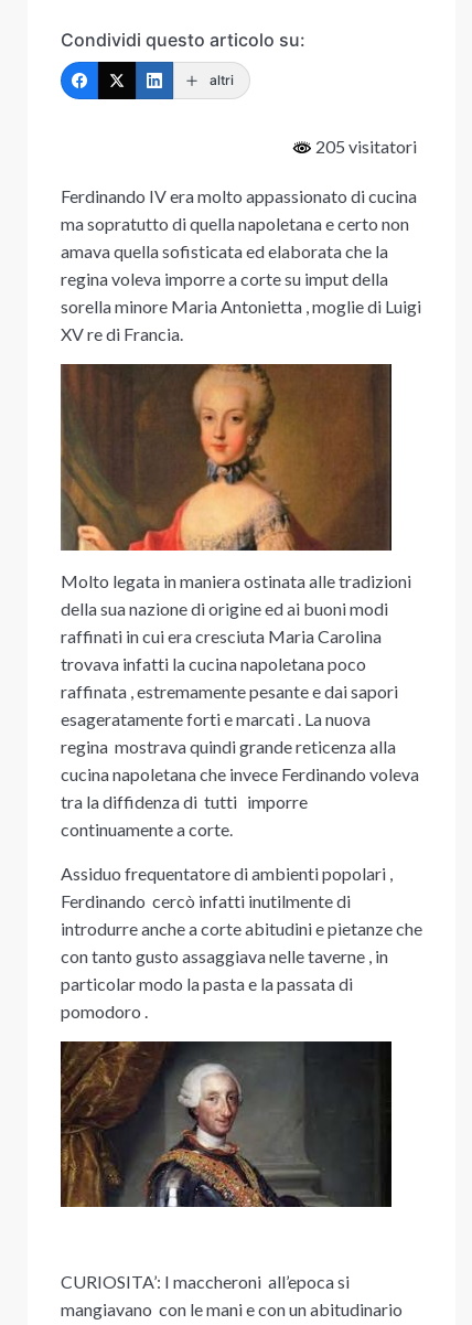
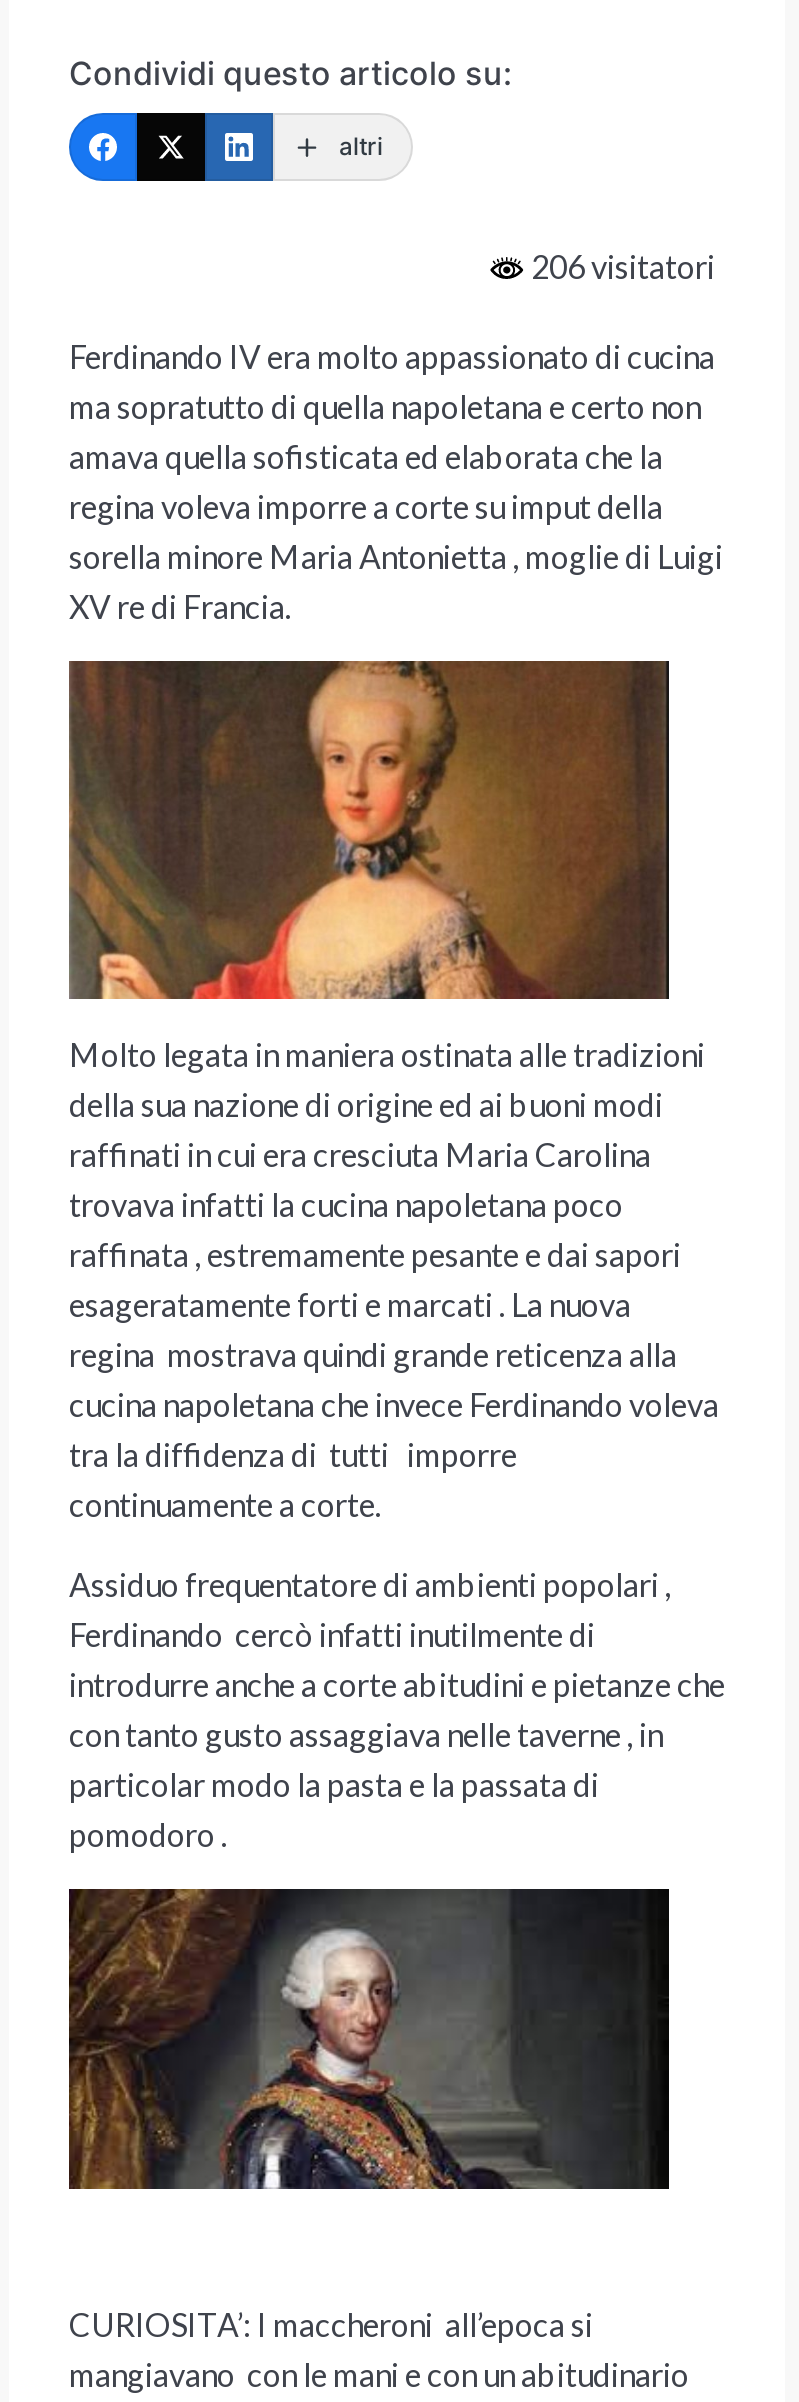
[312,135,417,156] 205 visitatori -> [525,246,715,284] 206 visitatori

